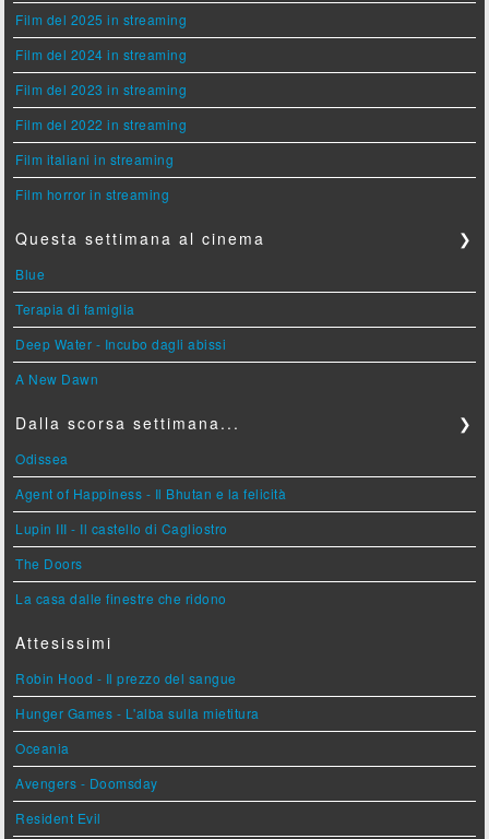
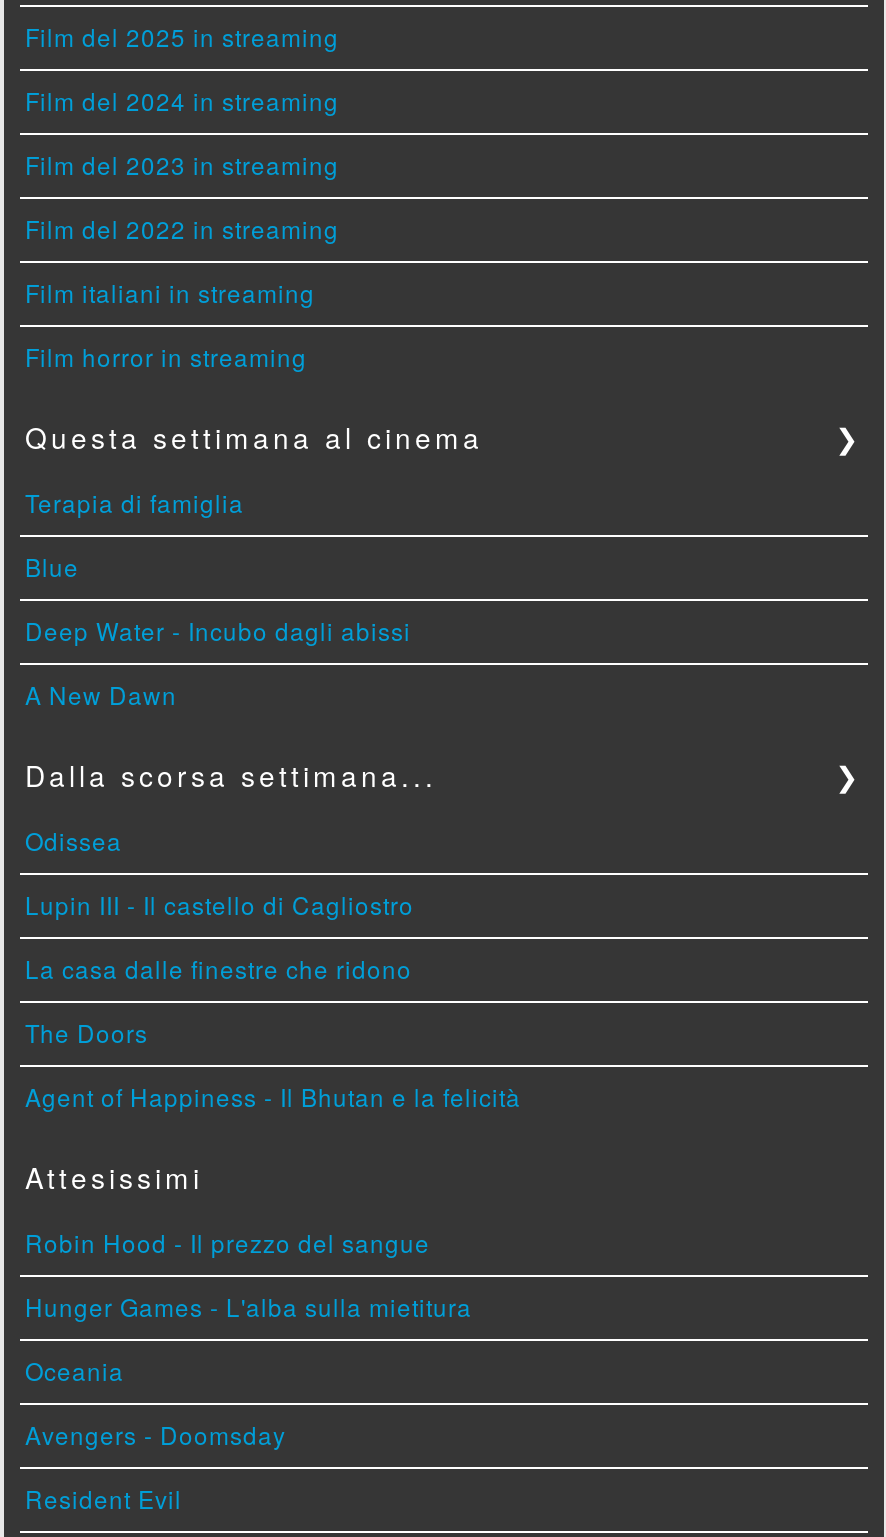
moved [16,265,45,283] -> [25,550,79,584]: Blue
moved [16,300,135,318] -> [25,486,244,520]: Terapia di famiglia
moved [16,485,287,503] -> [25,1080,521,1114]: Agent of Happiness - Il Bhutan e la felicità
moved [16,519,228,608] -> [25,888,414,1050]: Lupin III - Il castello di Cagliostro | The Doors | La casa dalle finestre che ridono

